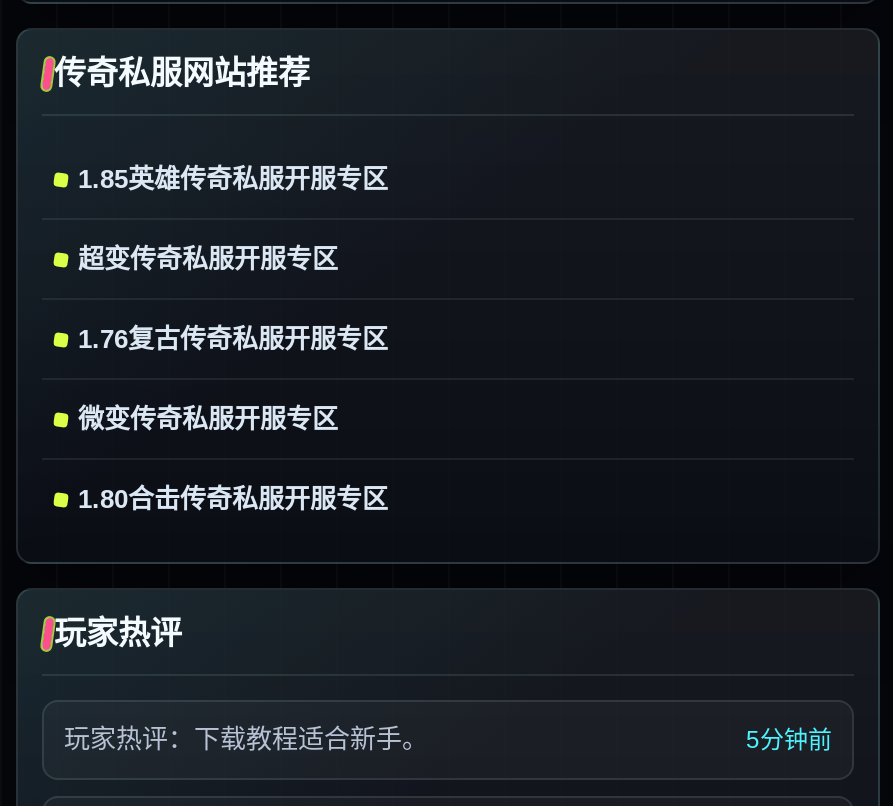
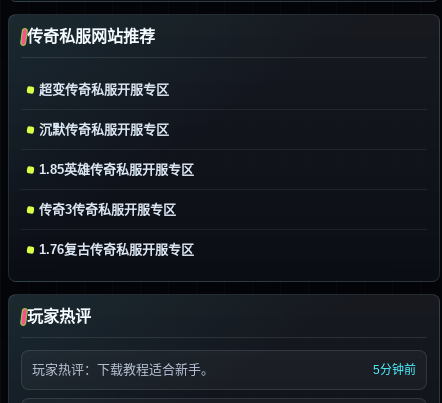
moved [78,164,388,194] -> [39,162,194,177]: 1.85英雄传奇私服开服专区
moved [78,244,338,274] -> [39,82,169,97]: 超变传奇私服开服专区
none -> [39,122,176,217] 沉默传奇私服开服专区 | 传奇3传奇私服开服专区
moved [78,324,388,354] -> [39,242,194,257]: 1.76复古传奇私服开服专区
[78,404,388,514] 微变传奇私服开服专区 | 1.80合击传奇私服开服专区 -> none

